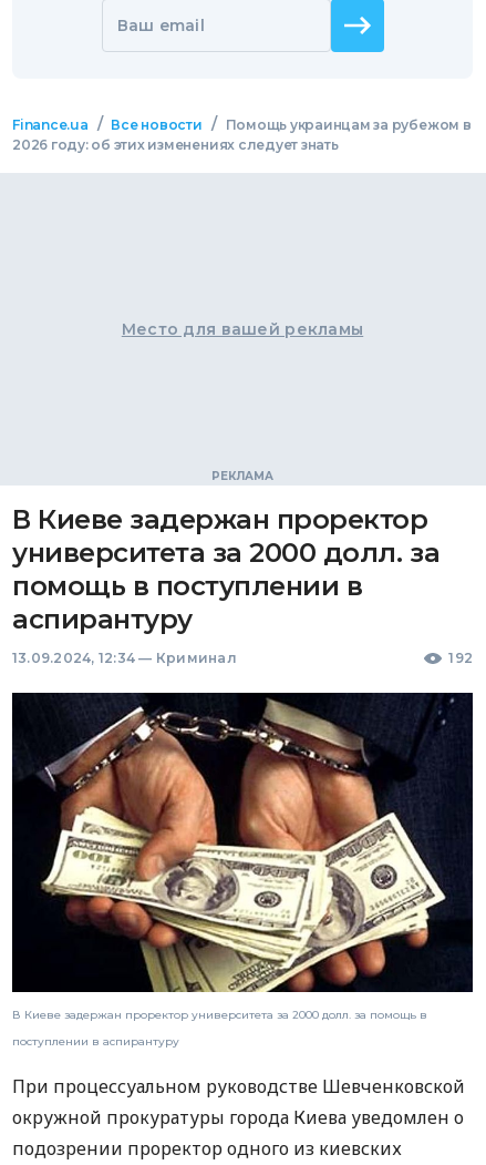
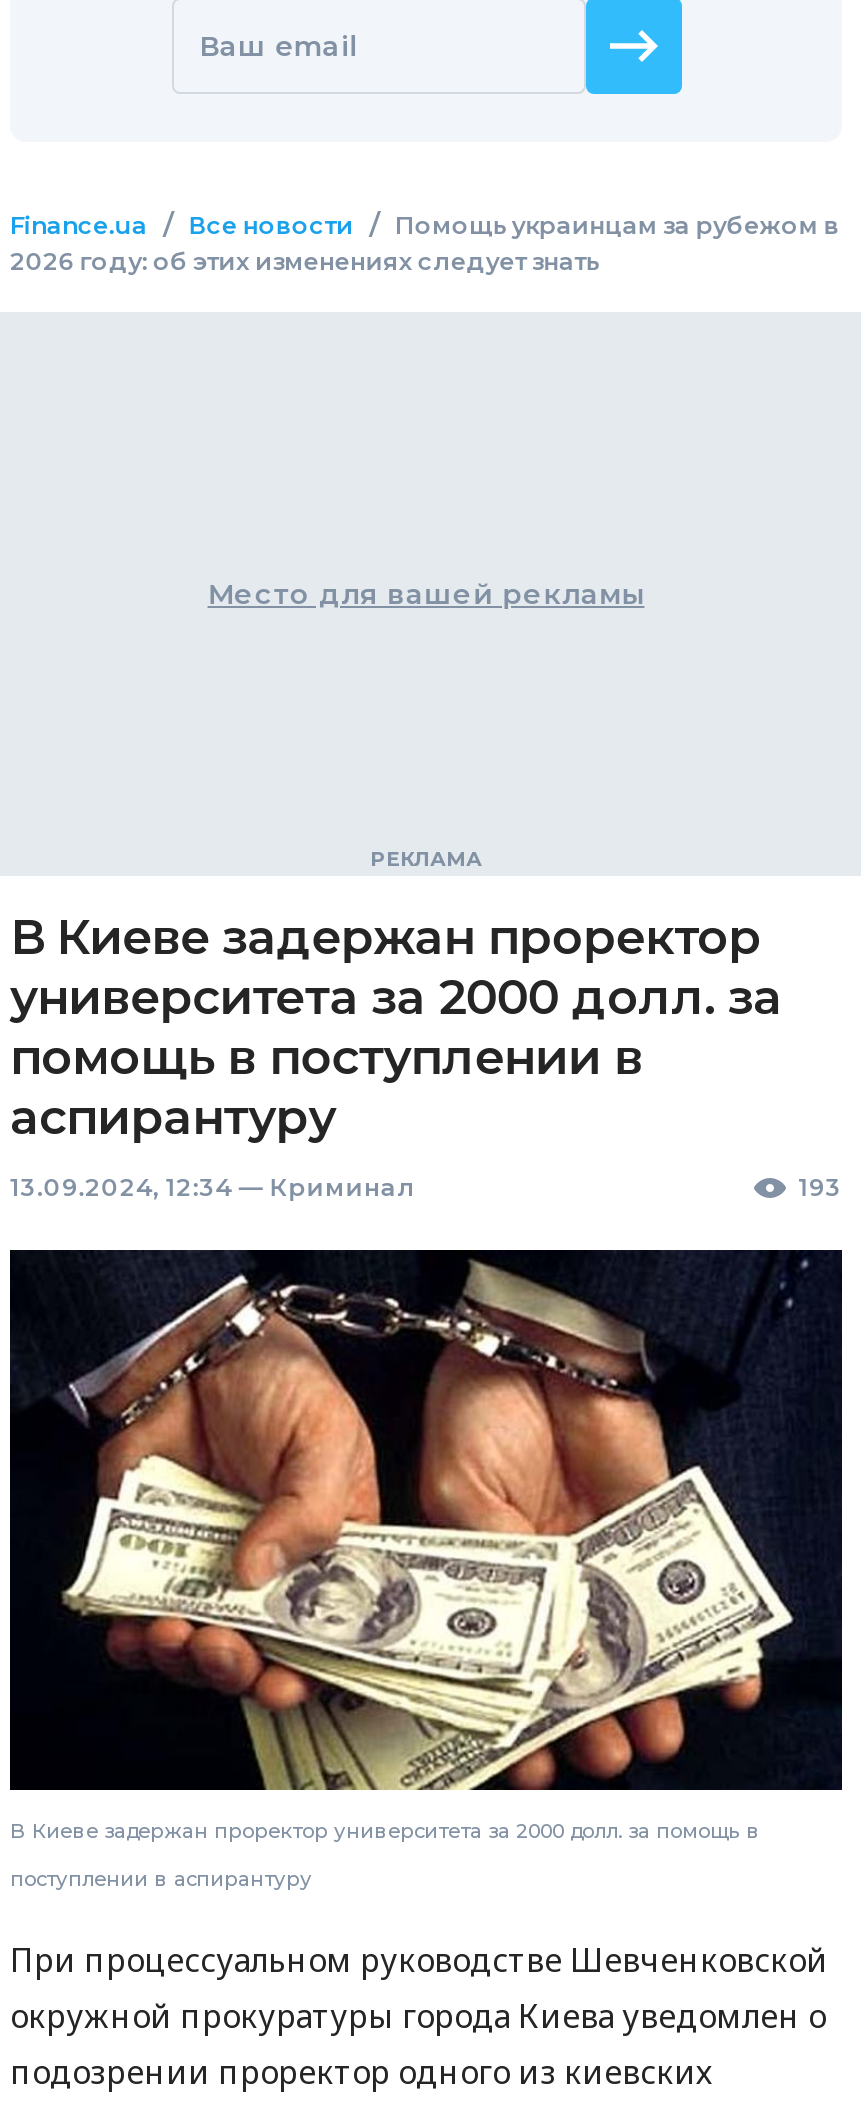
[449,649,473,666] 192 -> [799,1172,842,1202] 193

